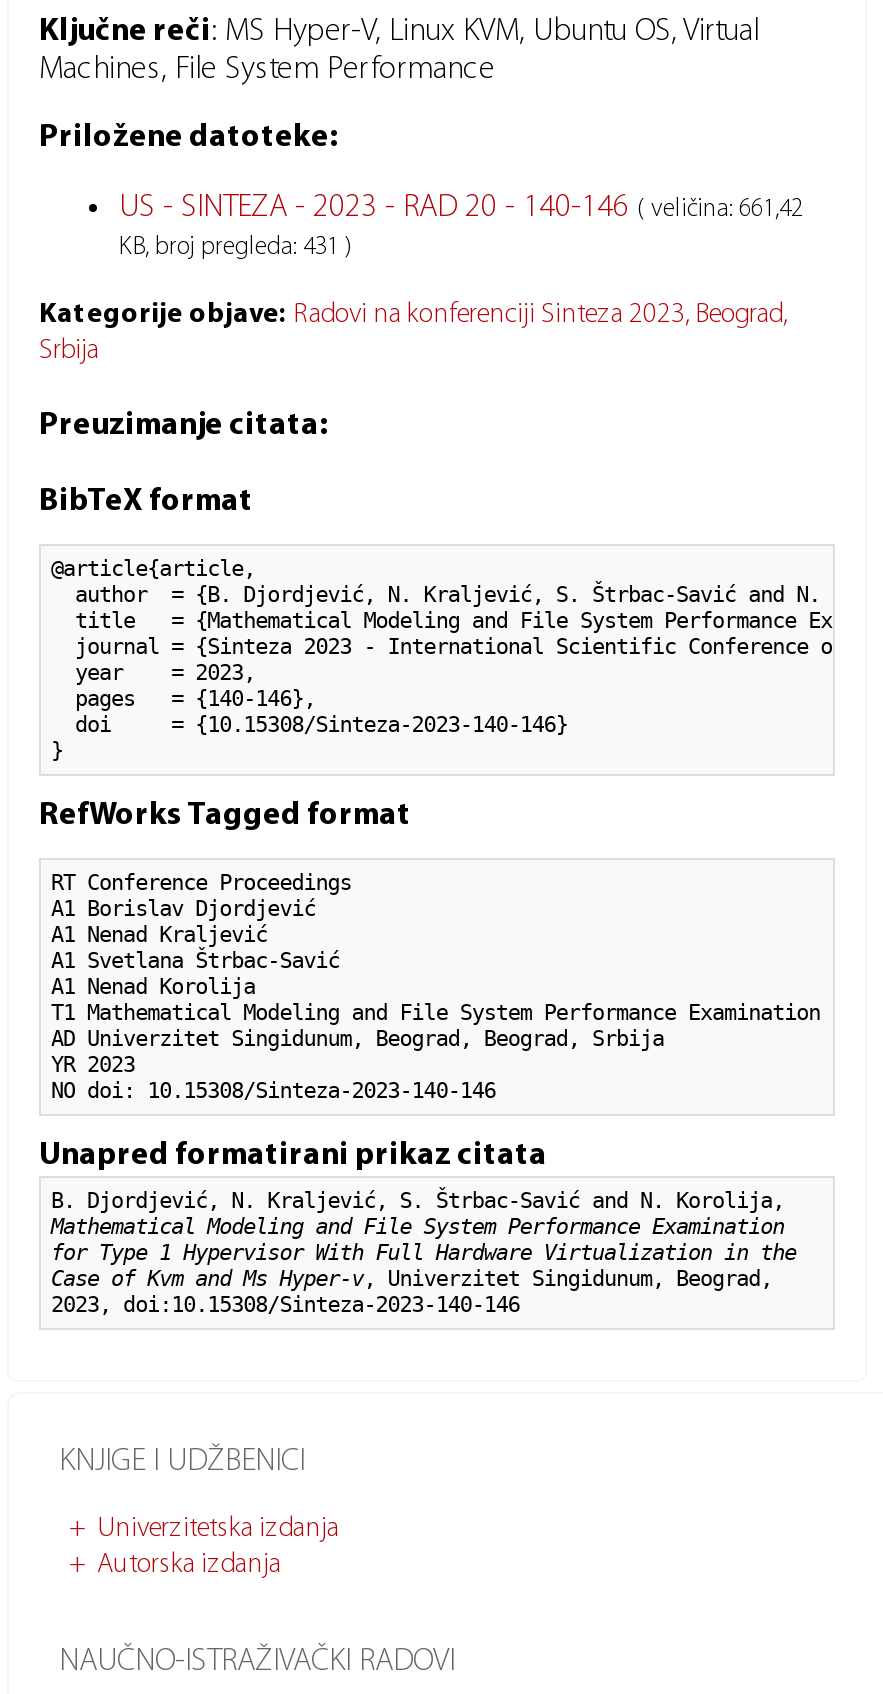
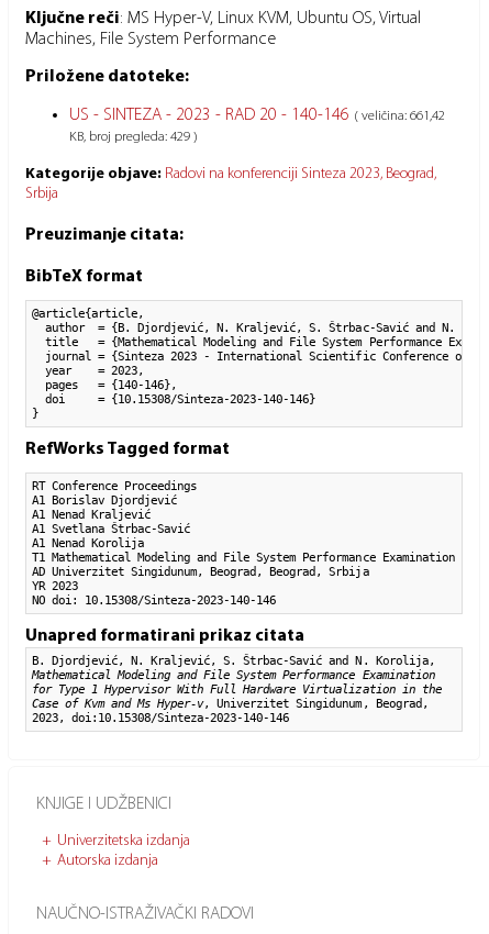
[119,234,353,260] KB, broj pregleda: 431 ) -> [69,130,198,144] KB, broj pregleda: 429 )

